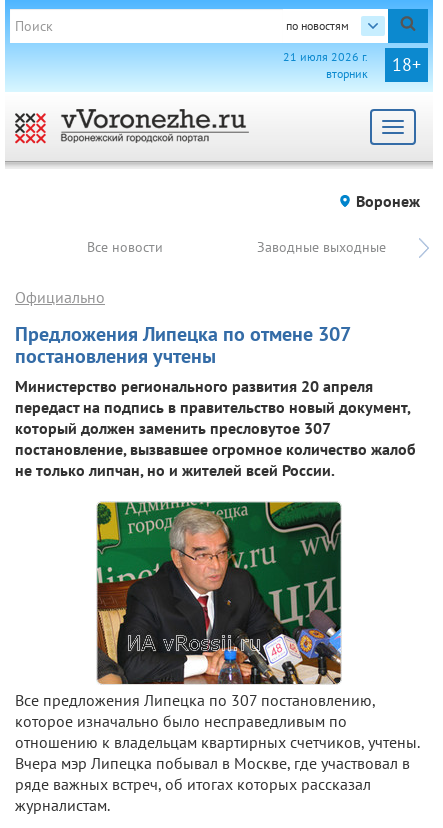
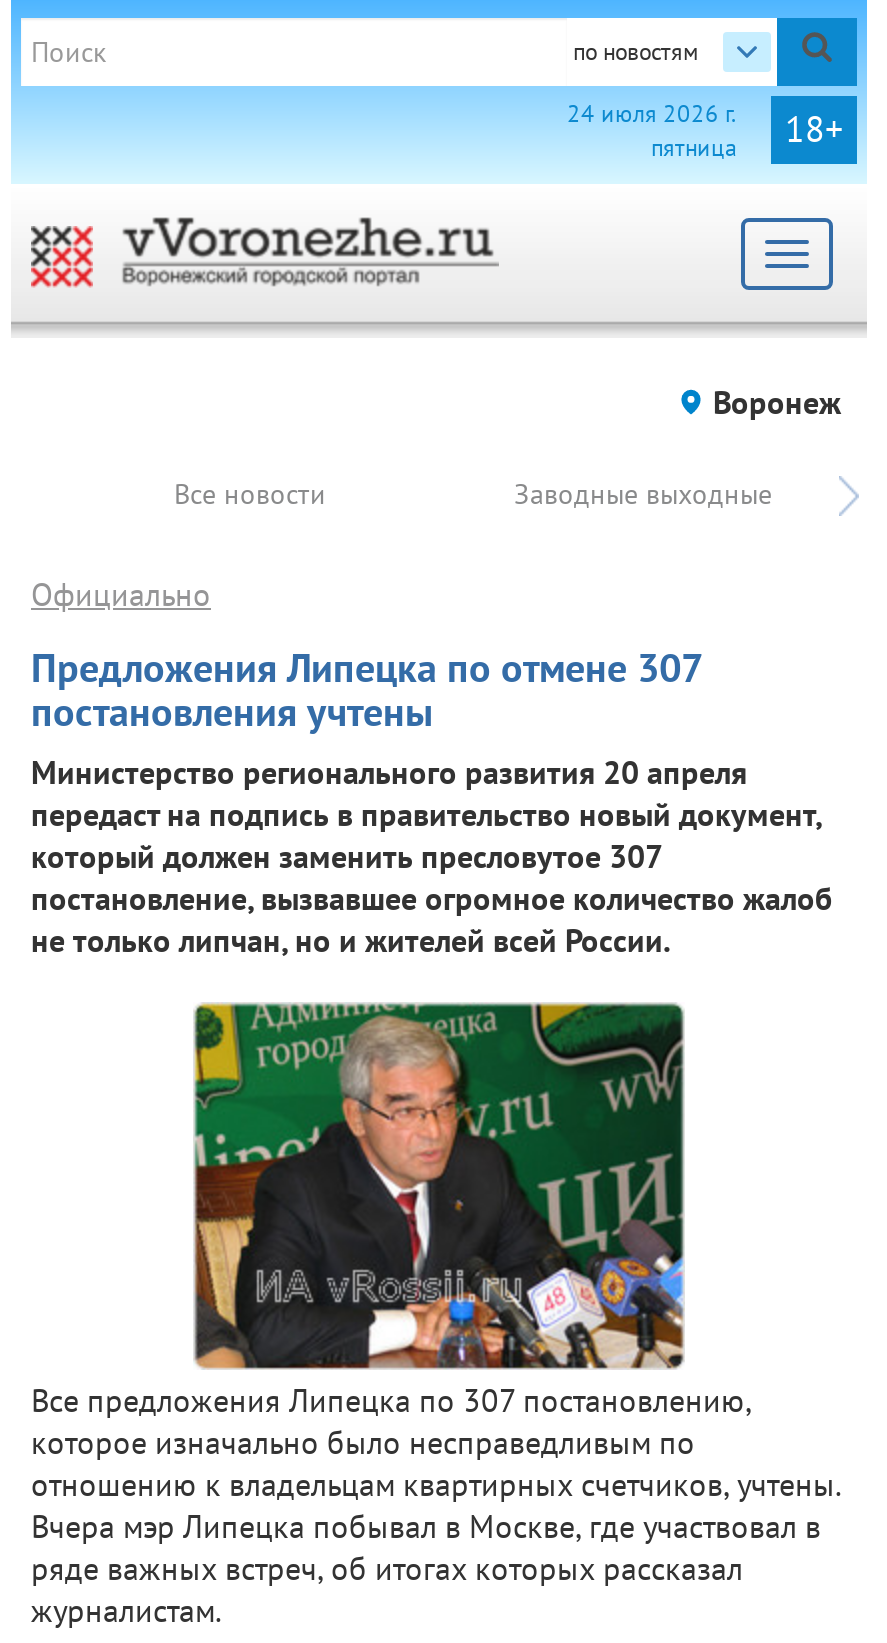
[283,49,368,81] 21 июля 2026 г. | вторник -> [567,98,737,162] 24 июля 2026 г. | пятница

